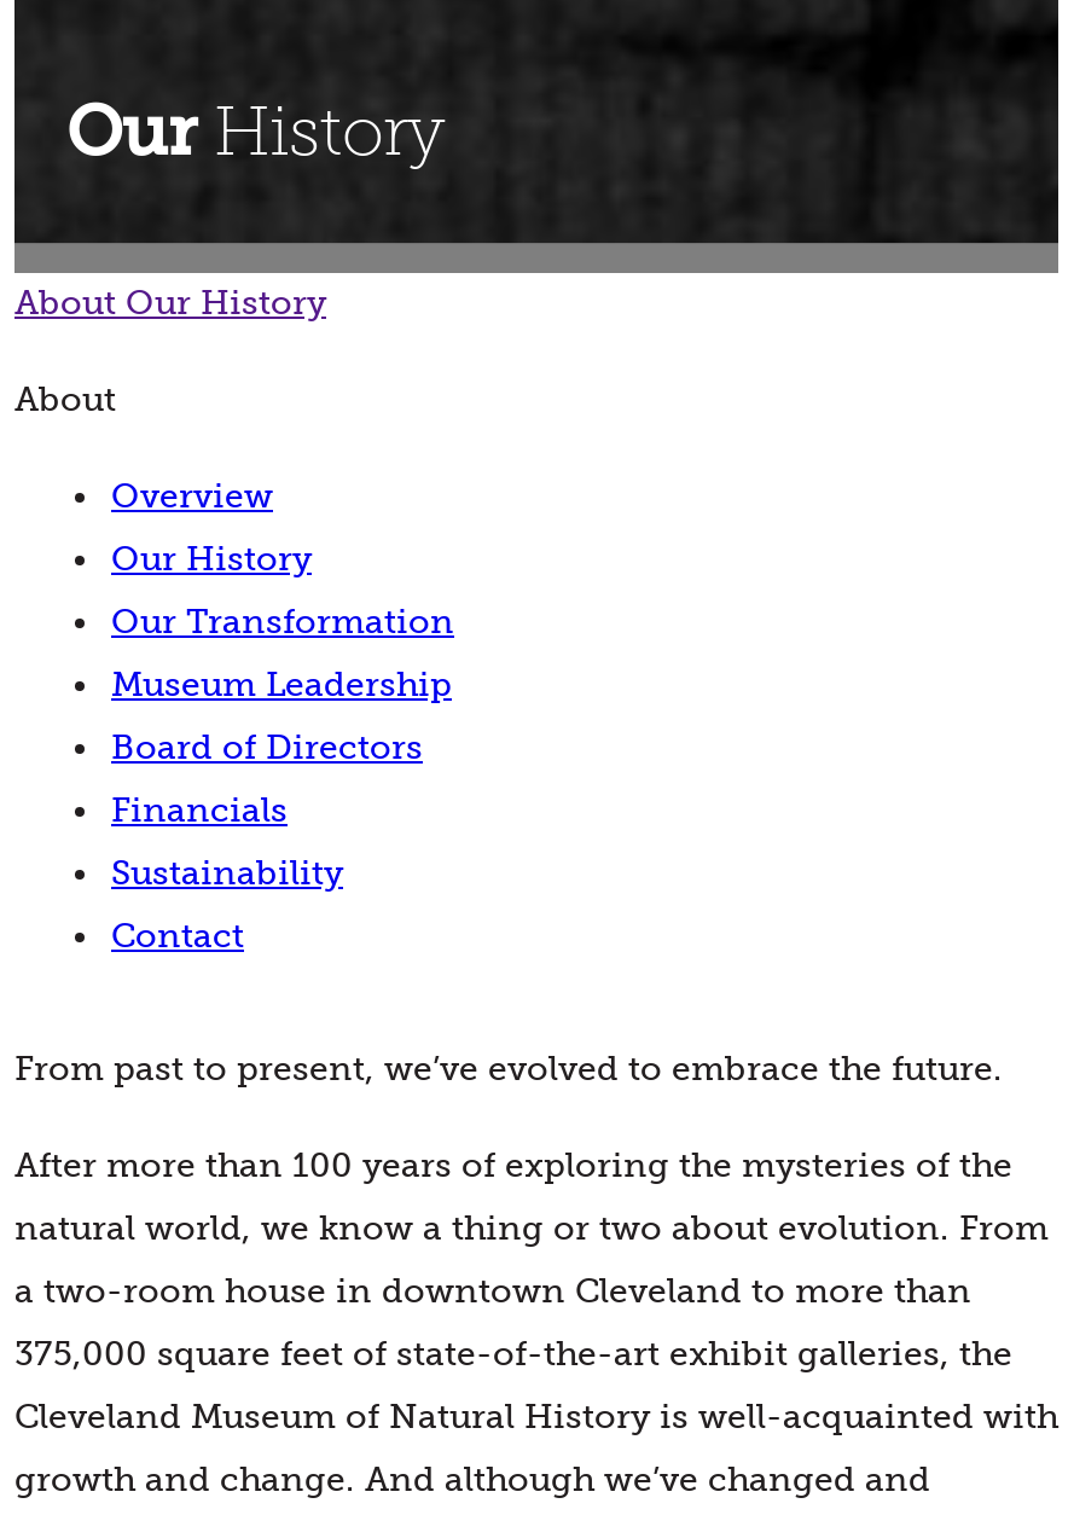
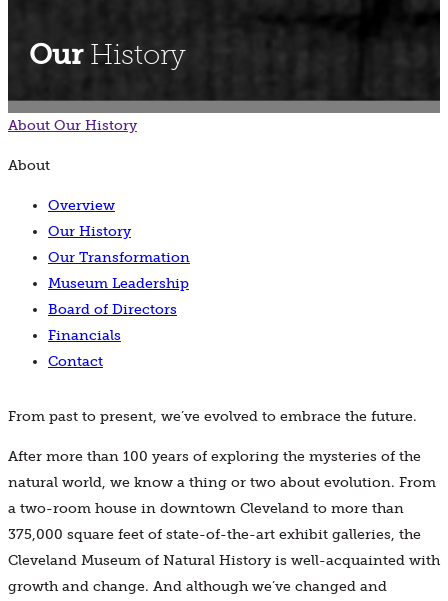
[111,854,343,895] Sustainability -> none

